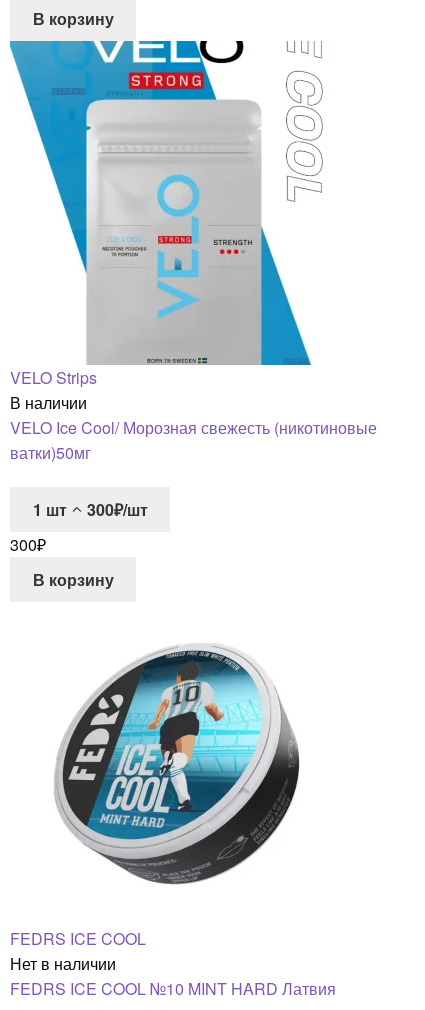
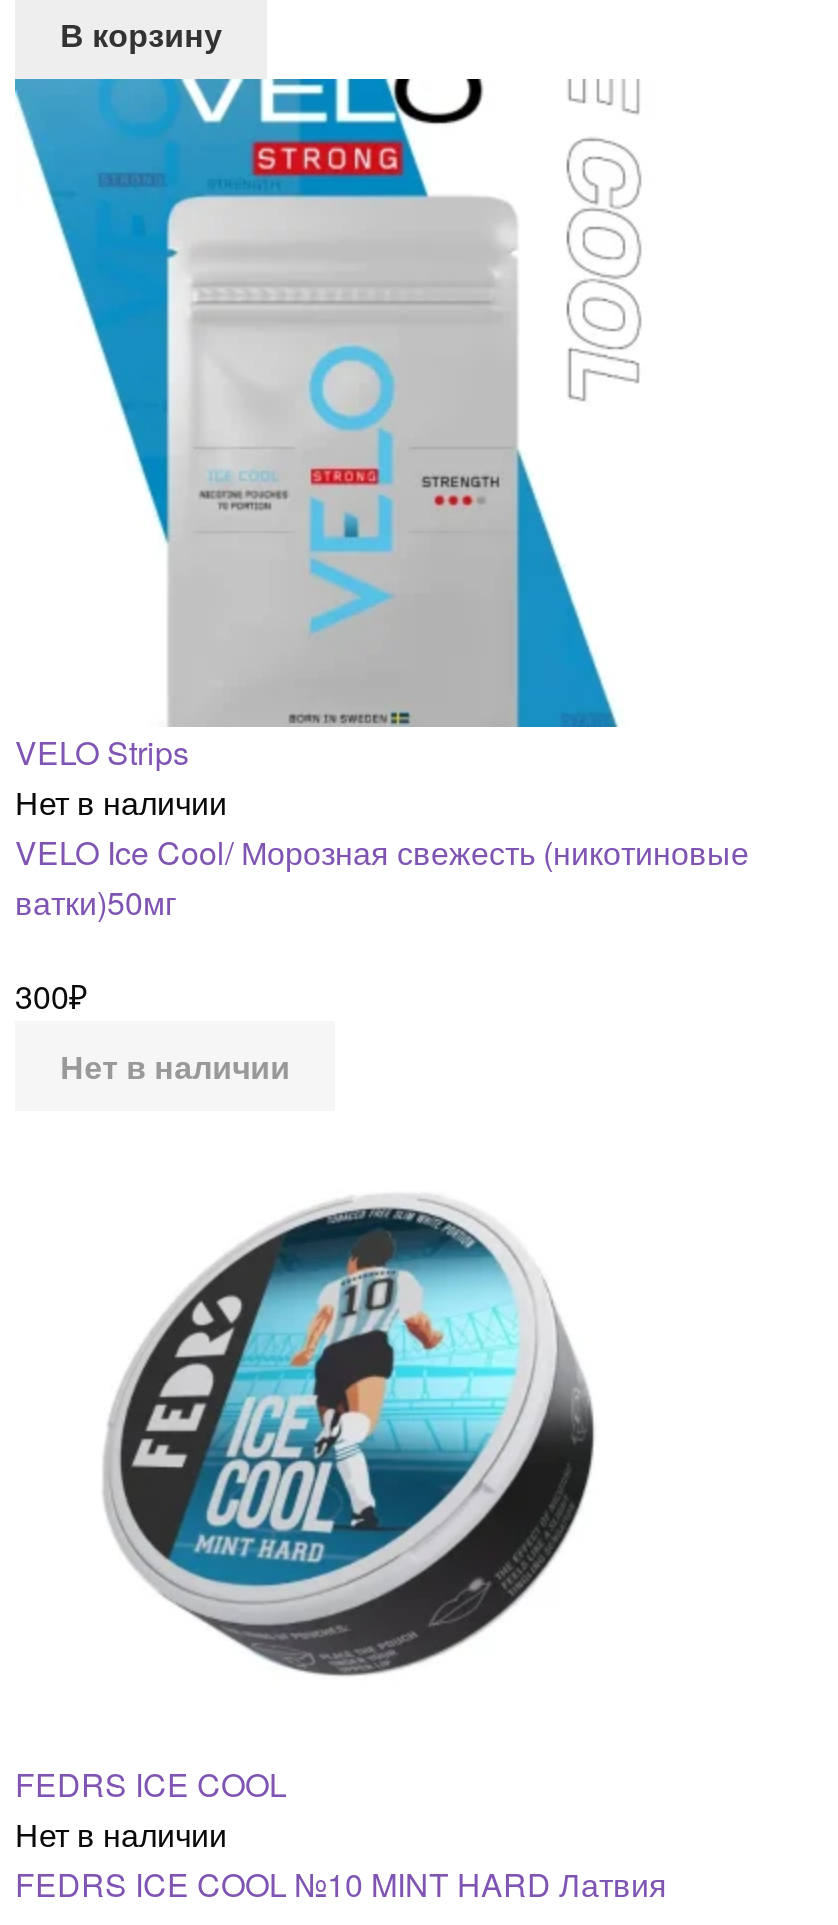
[10,390,87,413] В наличии -> [15,778,227,824] Нет в наличии
[33,498,148,521] 1 шт | 300₽/шт -> none
[33,568,114,591] В корзину -> [60,1043,290,1089] Нет в наличии

